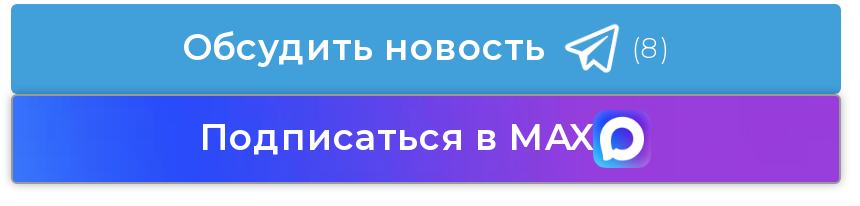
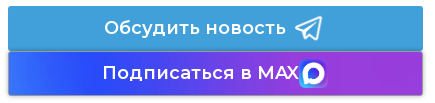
[632,30,668,66] (8) -> none

